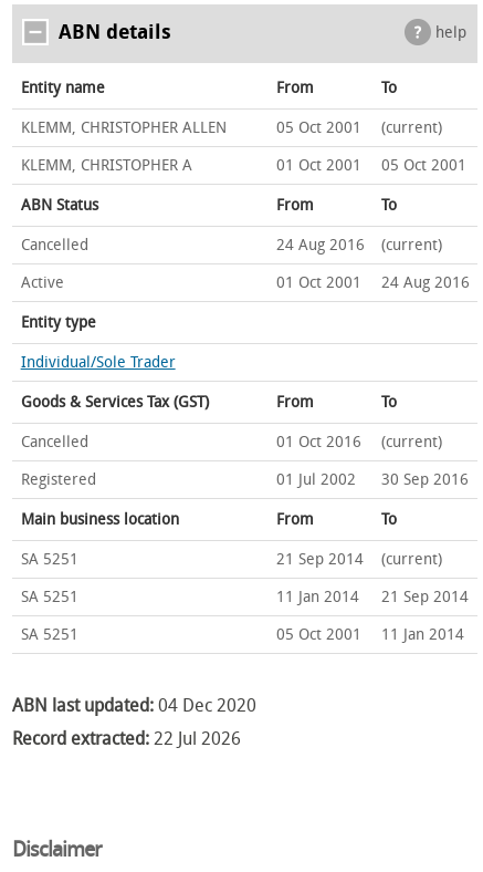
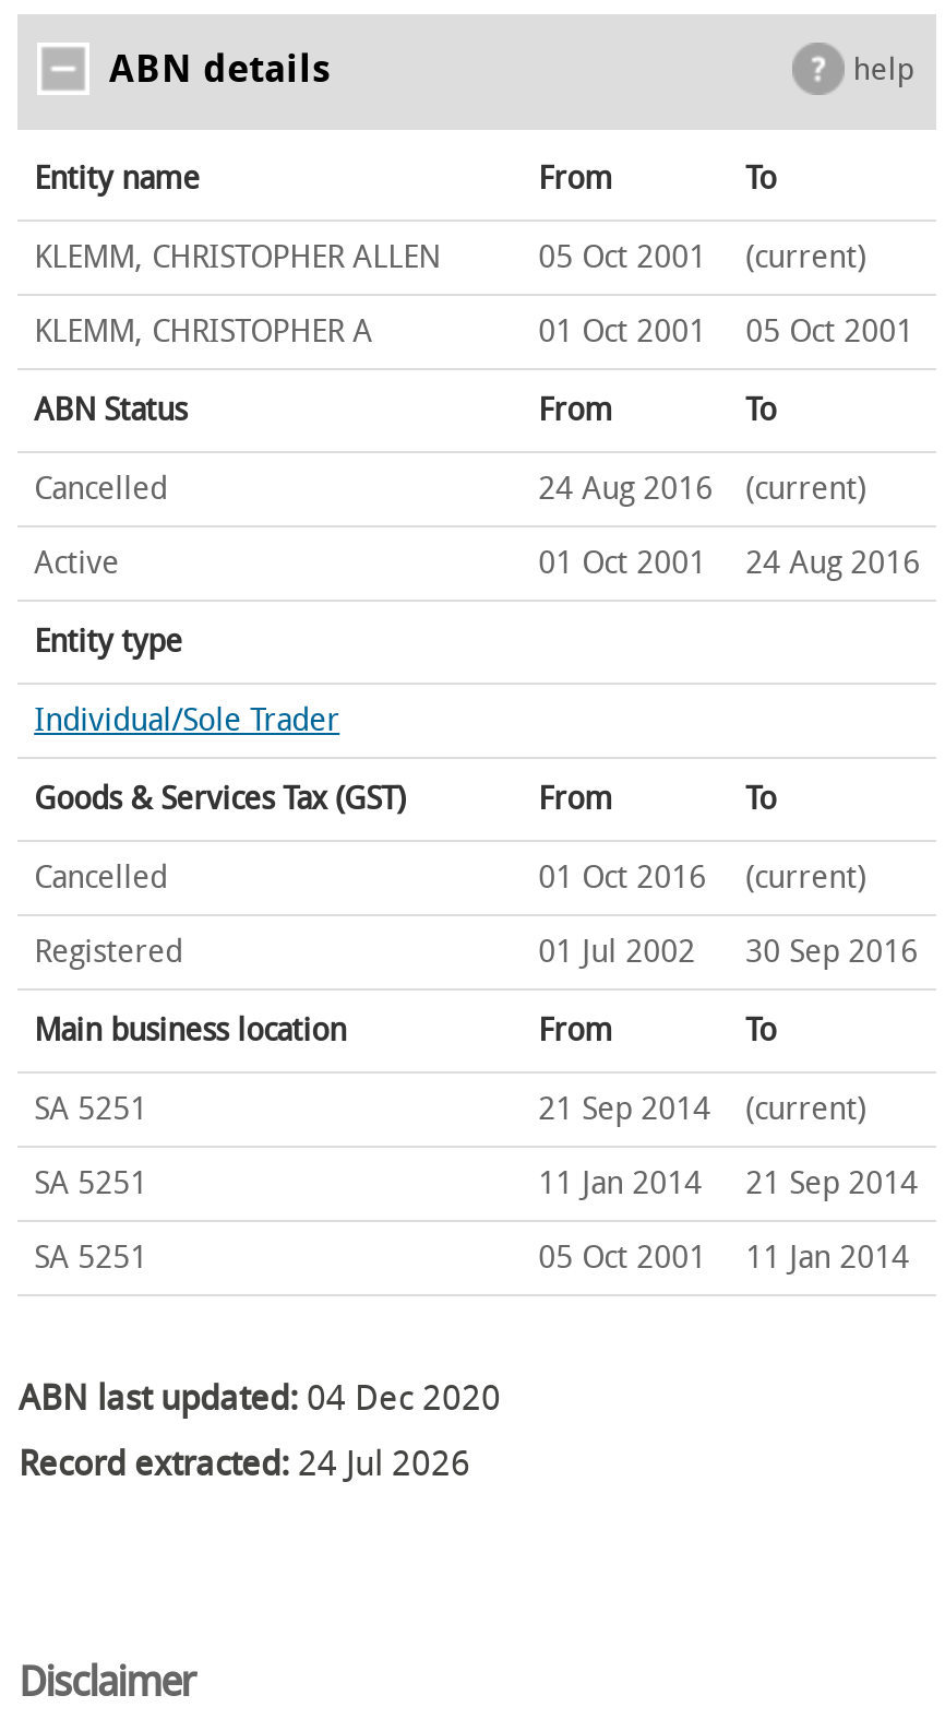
[13,728,241,749] Record extracted: 22 Jul 2026 -> [18,1442,470,1484] Record extracted: 24 Jul 2026

